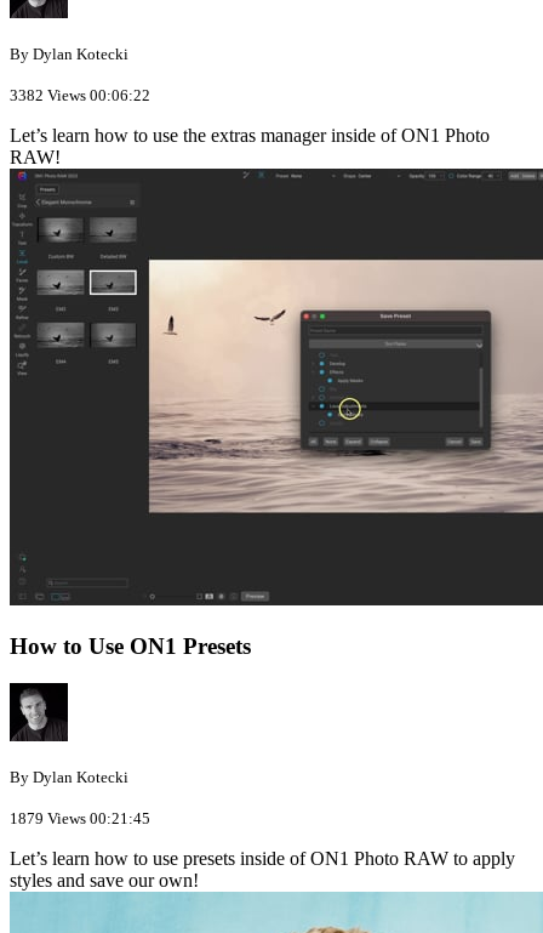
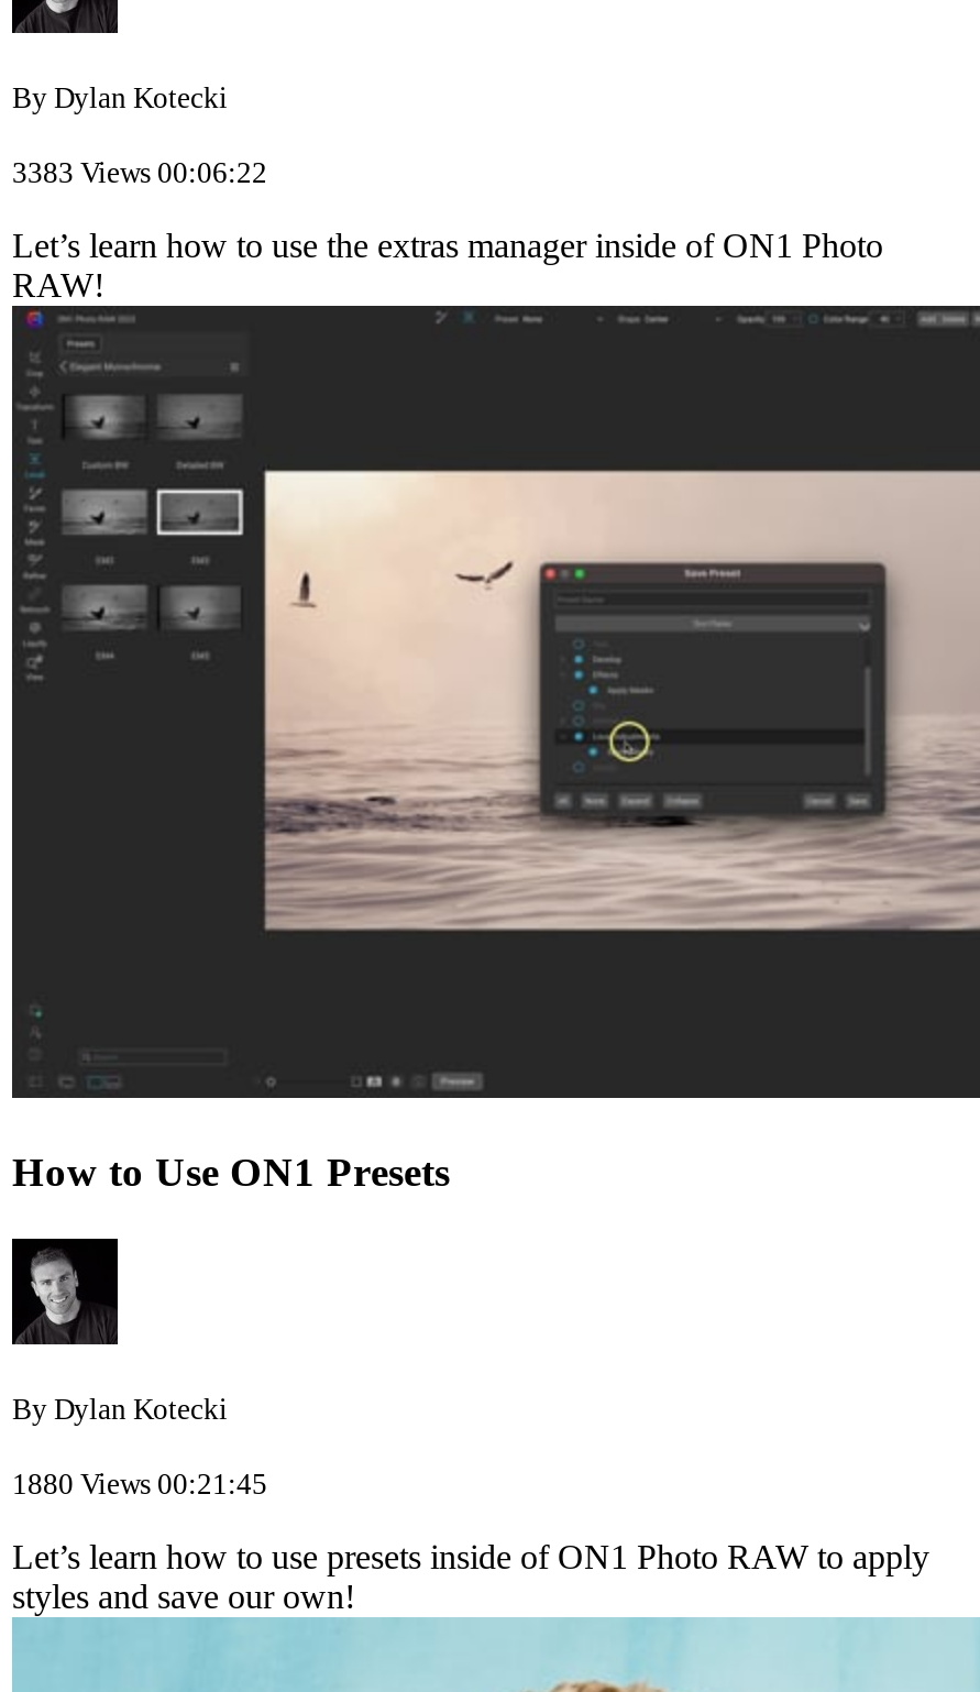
[10,86,150,105] 3382 Views 00:06:22 -> [12,157,267,190] 3383 Views 00:06:22
[10,809,150,827] 1879 Views 00:21:45 -> [12,1467,267,1500] 1880 Views 00:21:45

